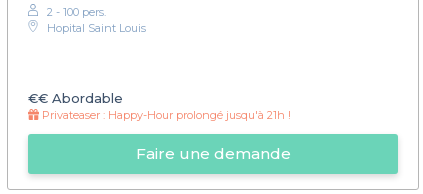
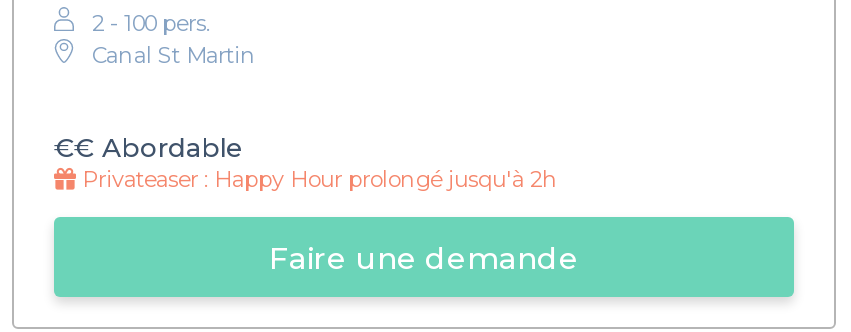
[47,21,146,35] Hopital Saint Louis -> [92,41,256,69] Canal St Martin
[39,108,291,122] Privateaser : Happy-Hour prolongé jusqu'à 21h ! -> [76,166,558,194] Privateaser : Happy Hour prolongé jusqu'à 2h

